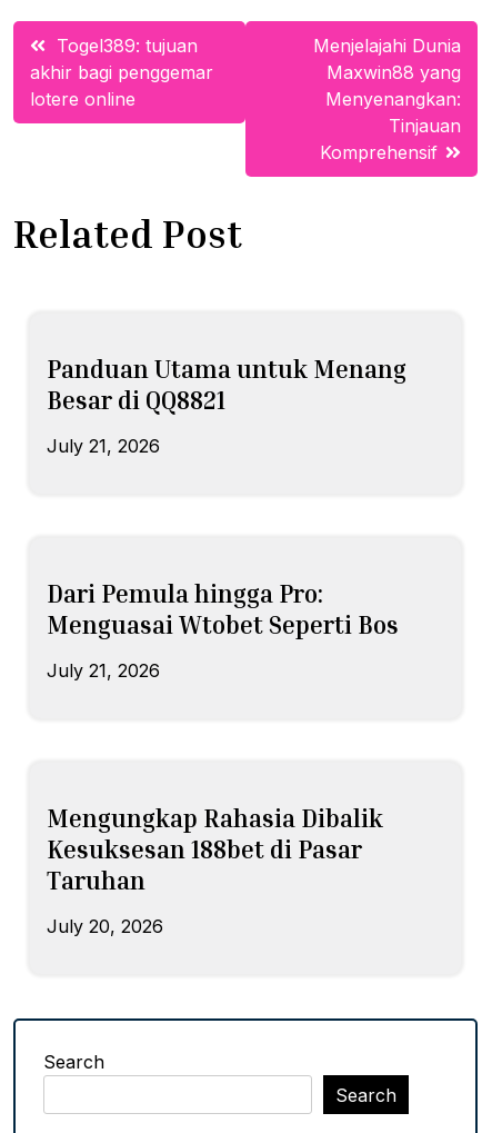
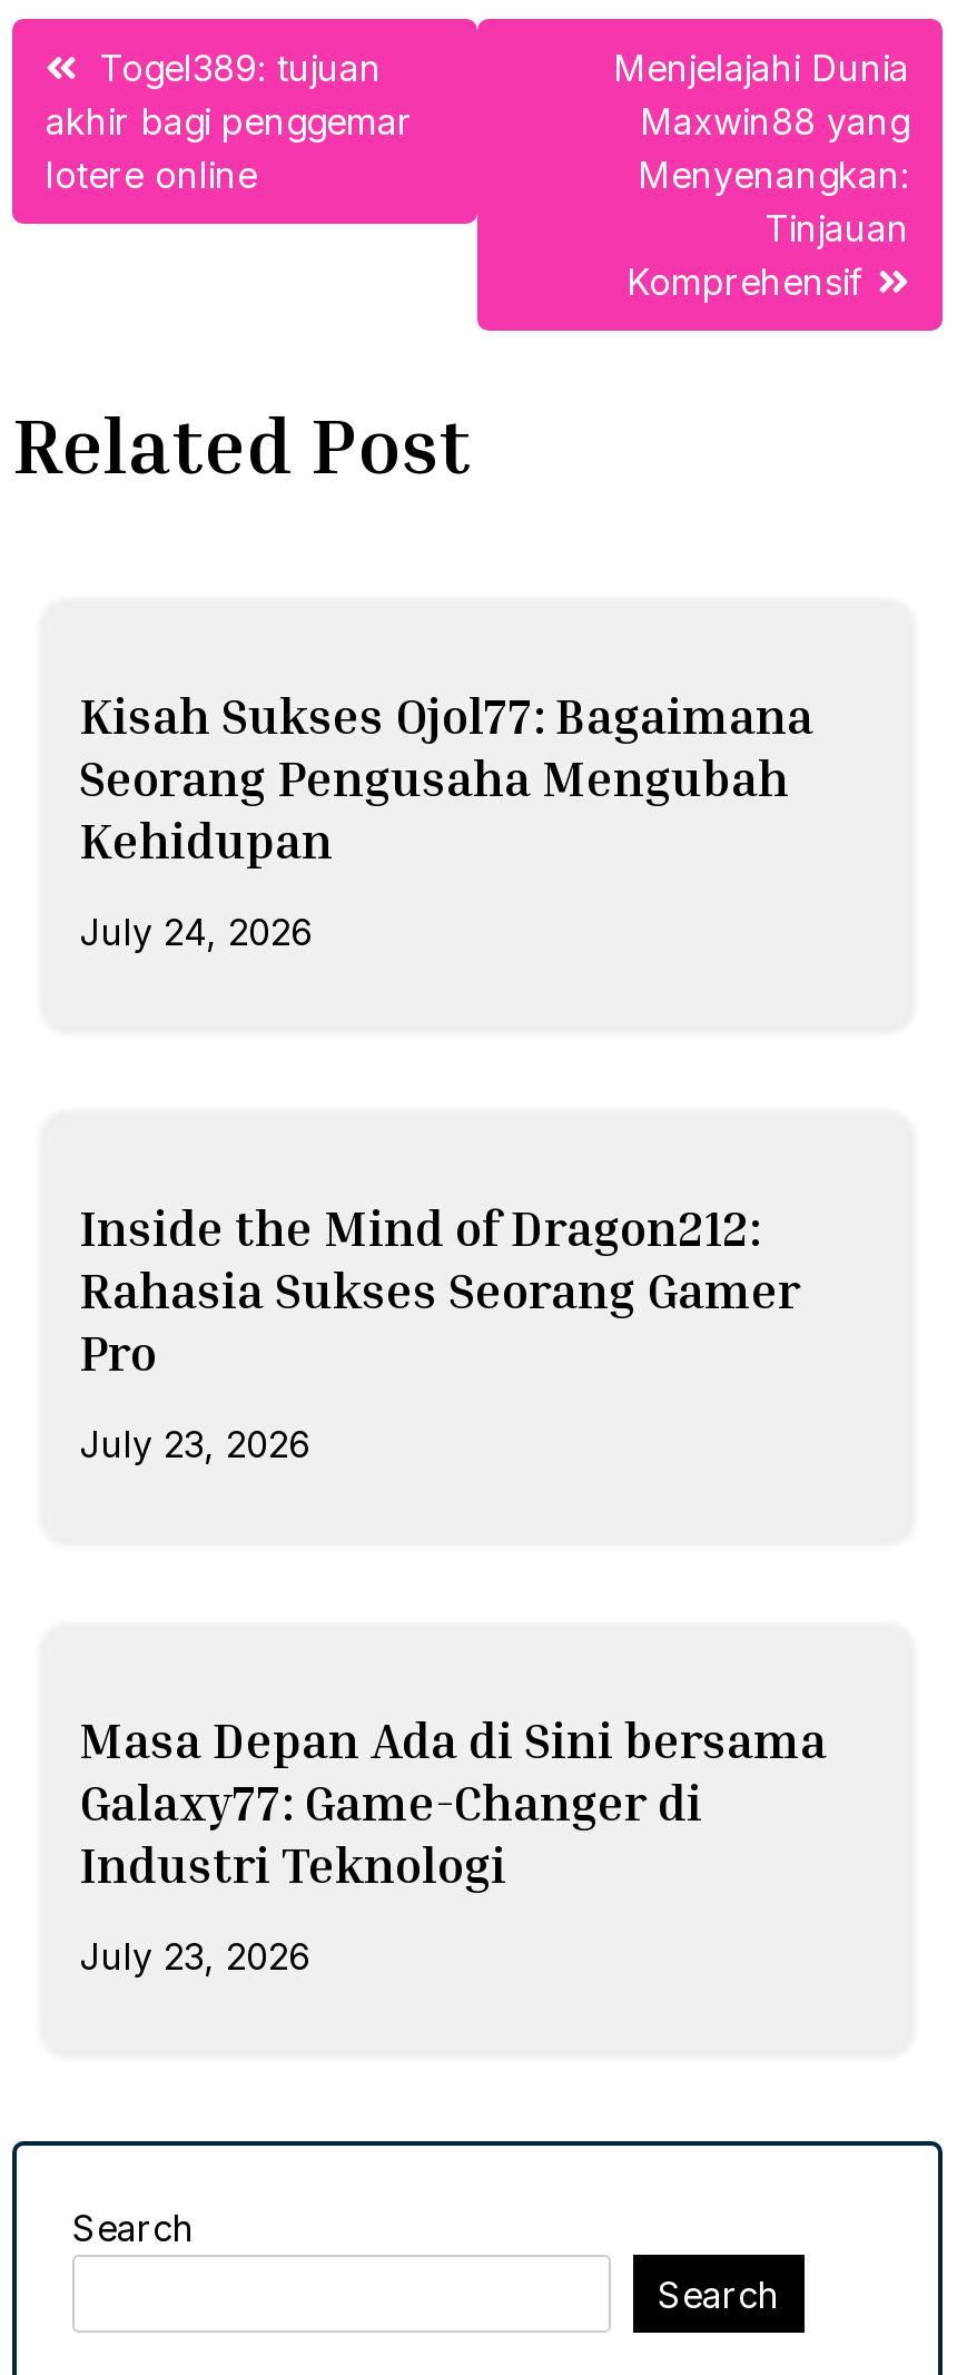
[47,355,406,415] Panduan Utama untuk Menang | Besar di QQ8821 -> [79,688,813,870] Kisah Sukses Ojol77: Bagaimana | Seorang Pengusaha Mengubah | Kehidupan
[47,435,160,457] July 21, 2026 -> [79,911,313,955] July 24, 2026
[47,580,399,640] Dari Pemula hingga Pro: | Menguasai Wtobet Seperti Bos -> [79,1200,800,1383] Inside the Mind of Dragon212: | Rahasia Sukses Seorang Gamer | Pro
[47,660,160,682] July 21, 2026 -> [79,1423,310,1467] July 23, 2026
[47,804,383,896] Mengungkap Rahasia Dibalik | Kesuksesan 188bet di Pasar | Taruhan -> [79,1712,827,1895] Masa Depan Ada di Sini bersama | Galaxy77: Game-Changer di | Industri Teknologi
[47,916,163,938] July 20, 2026 -> [79,1935,310,1980] July 23, 2026

